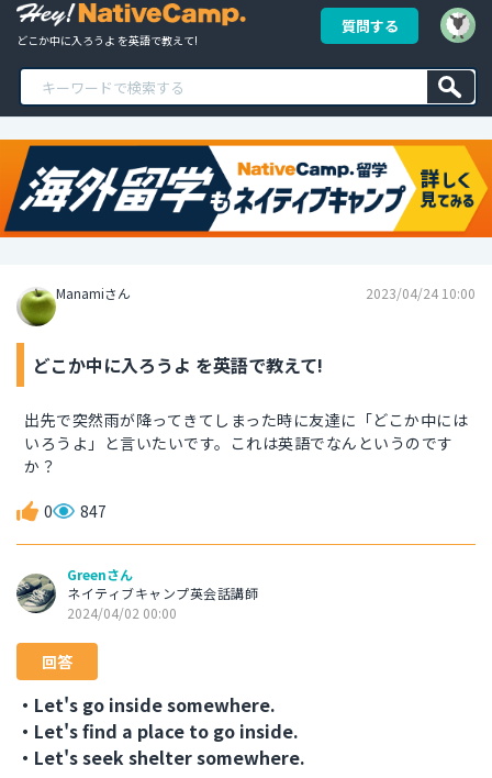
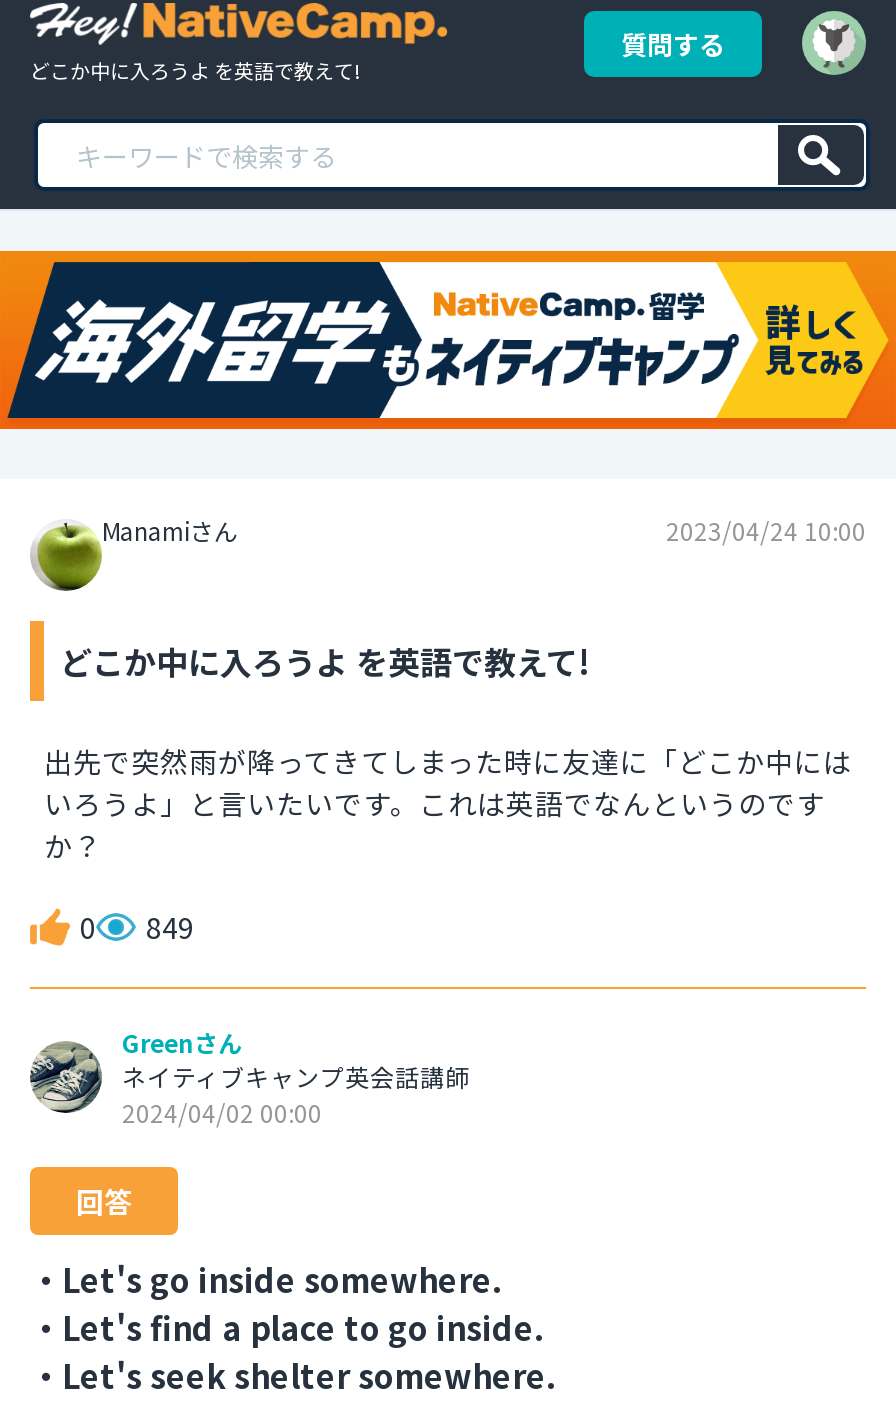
[44,501,107,523] 0 847 -> [80,908,194,948] 0 849

